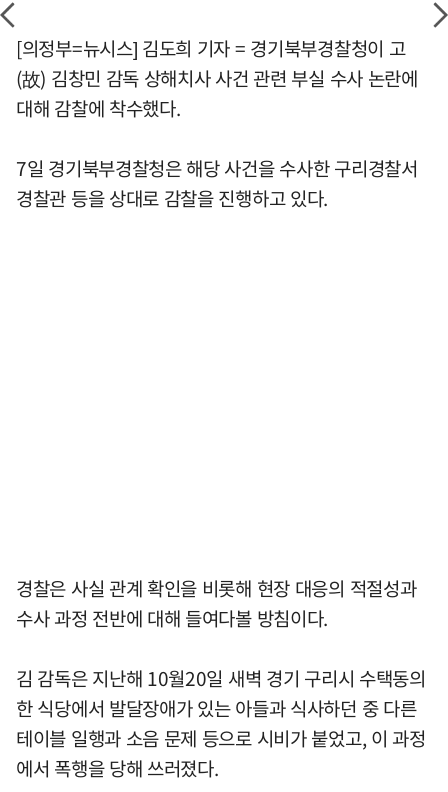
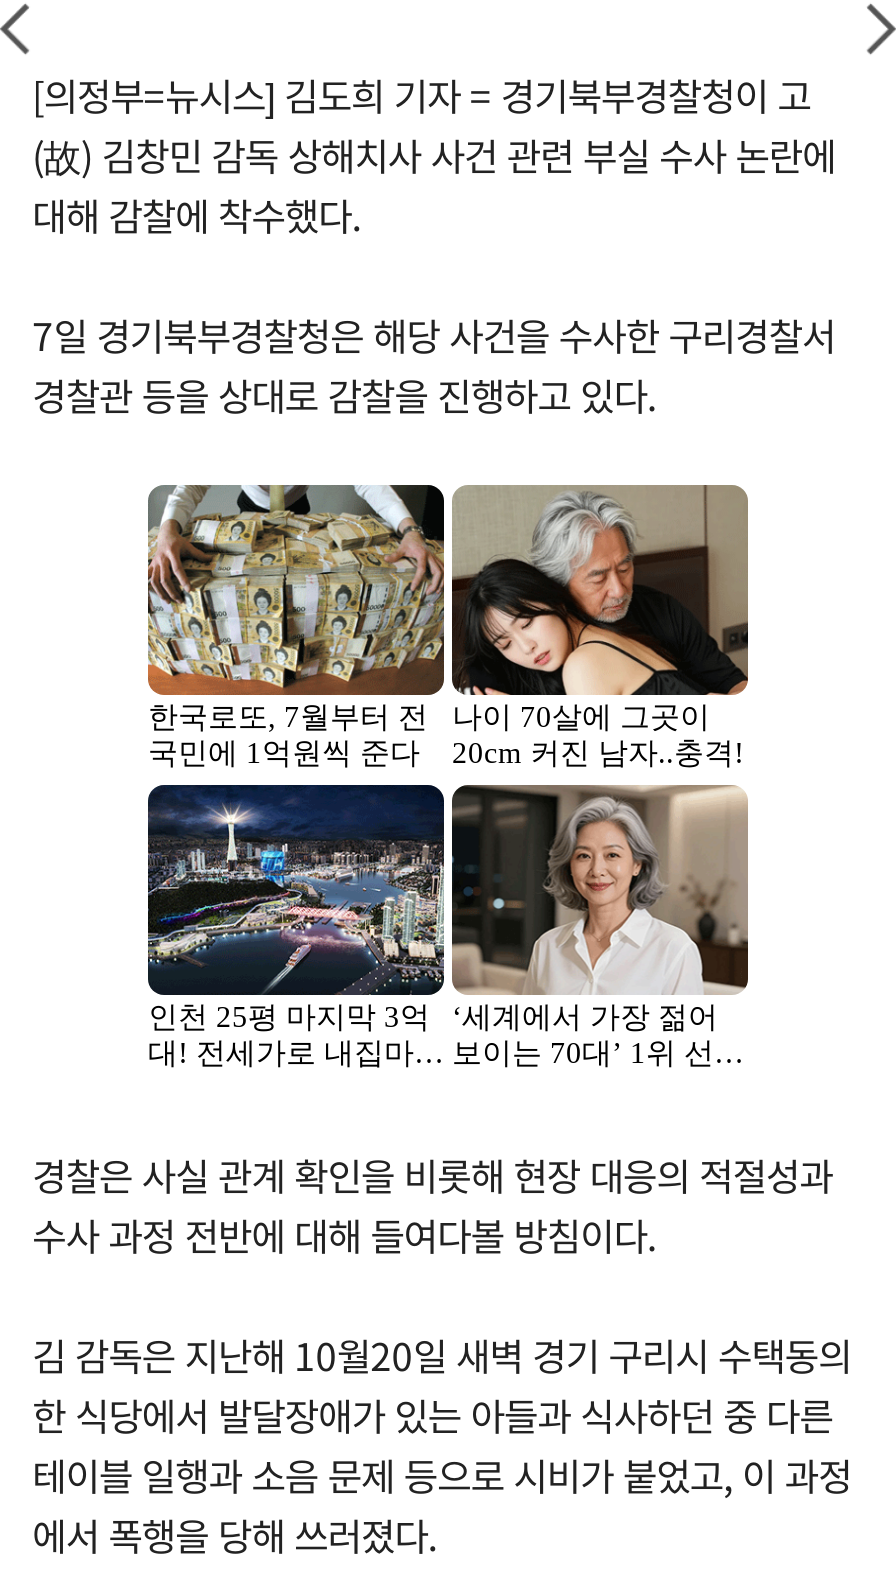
none -> [146,483,750,769] [image]
none -> [146,783,750,1069] [image]

